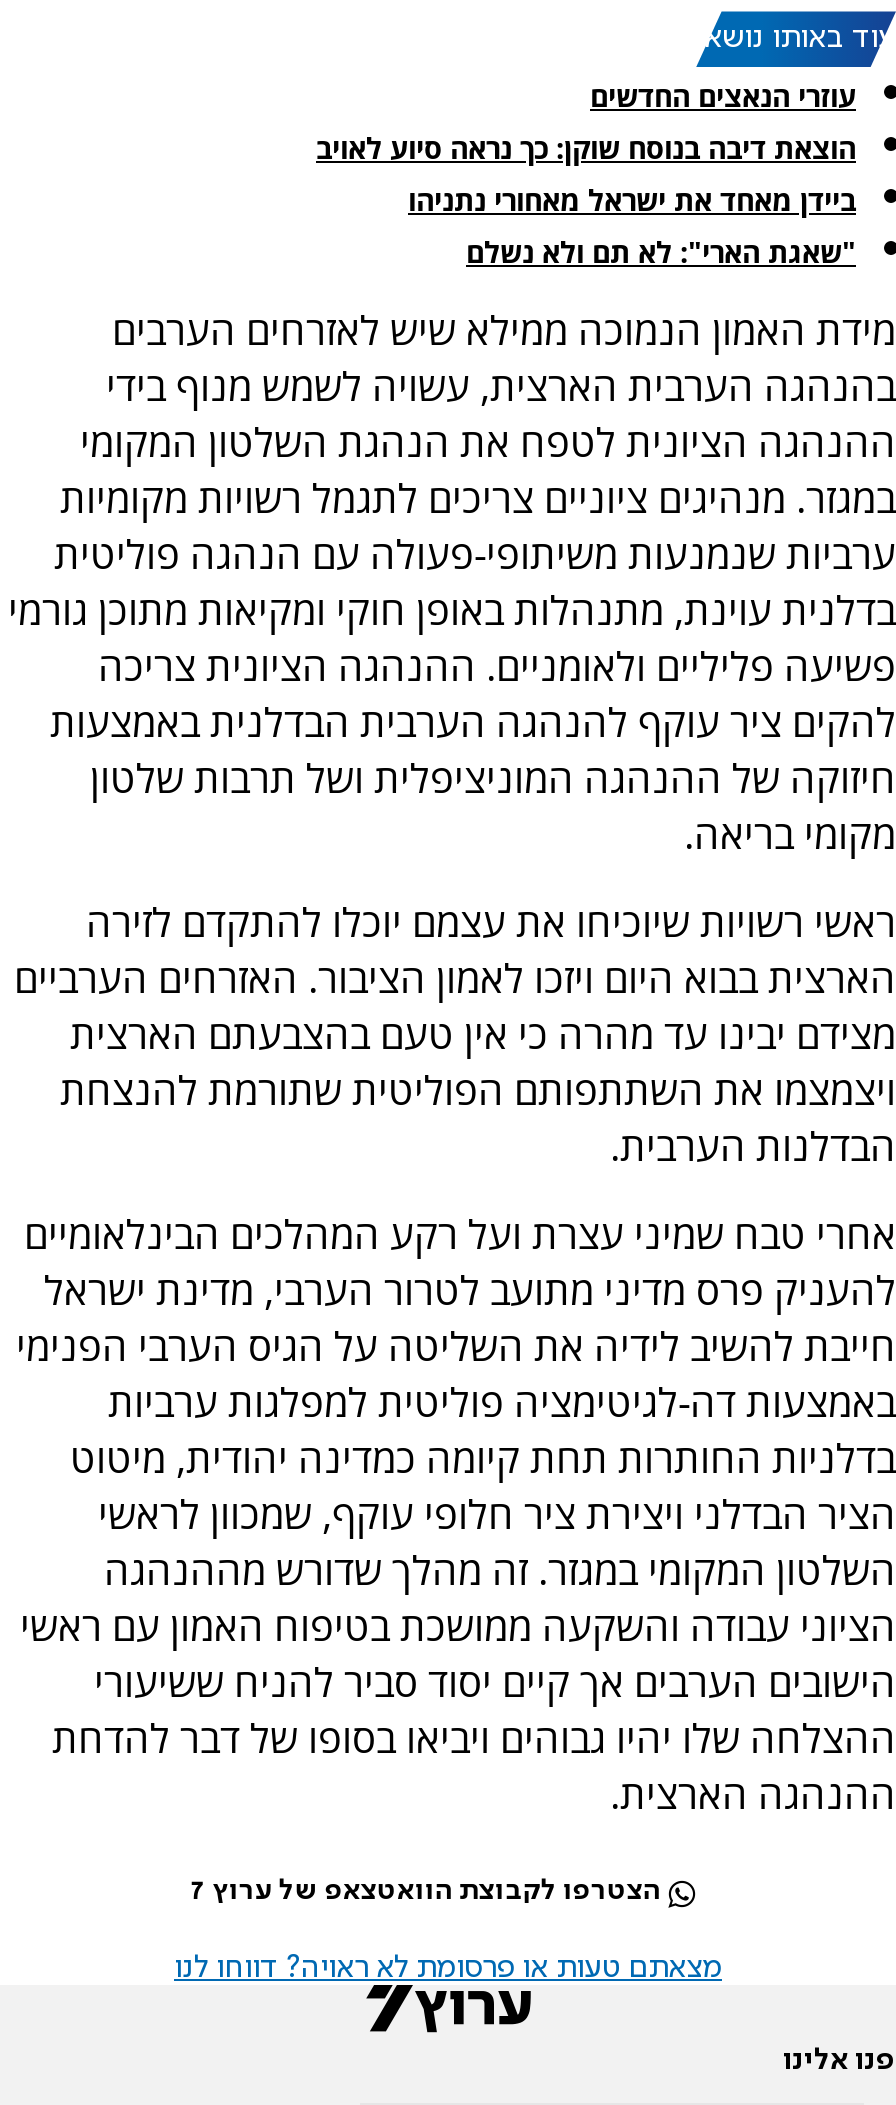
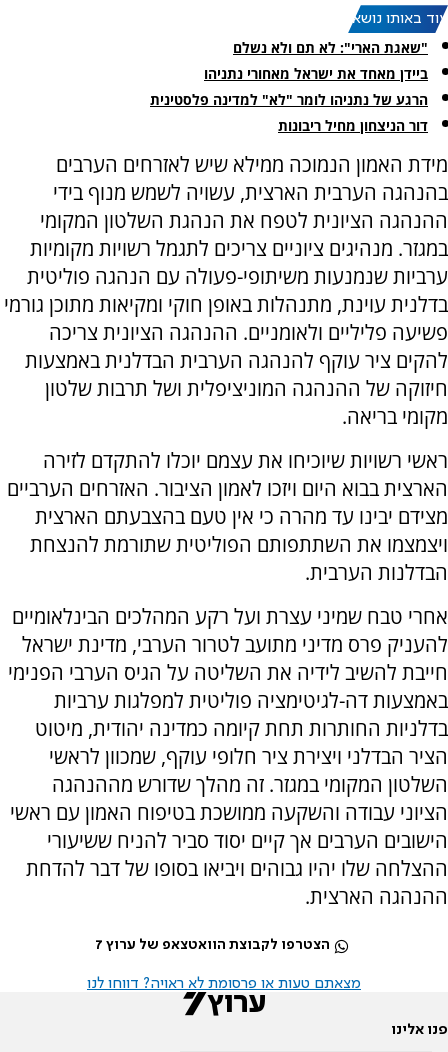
[316,78,856,167] עוזרי הנאצים החדשים | הוצאת דיבה בנוסח שוקן: כך נראה סיוע לאויב -> none
moved [408,181,856,219] -> [204,64,428,83]: ביידן מאחד את ישראל מאחורי נתניהו
moved [466,232,856,270] -> [233,38,428,57]: "שאגת הארי": לא תם ולא נשלם
none -> [150,90,428,135] הרגע של נתניהו לומר "לא" למדינה פלסטינית | דור הניצחון מחיל ריבונות

